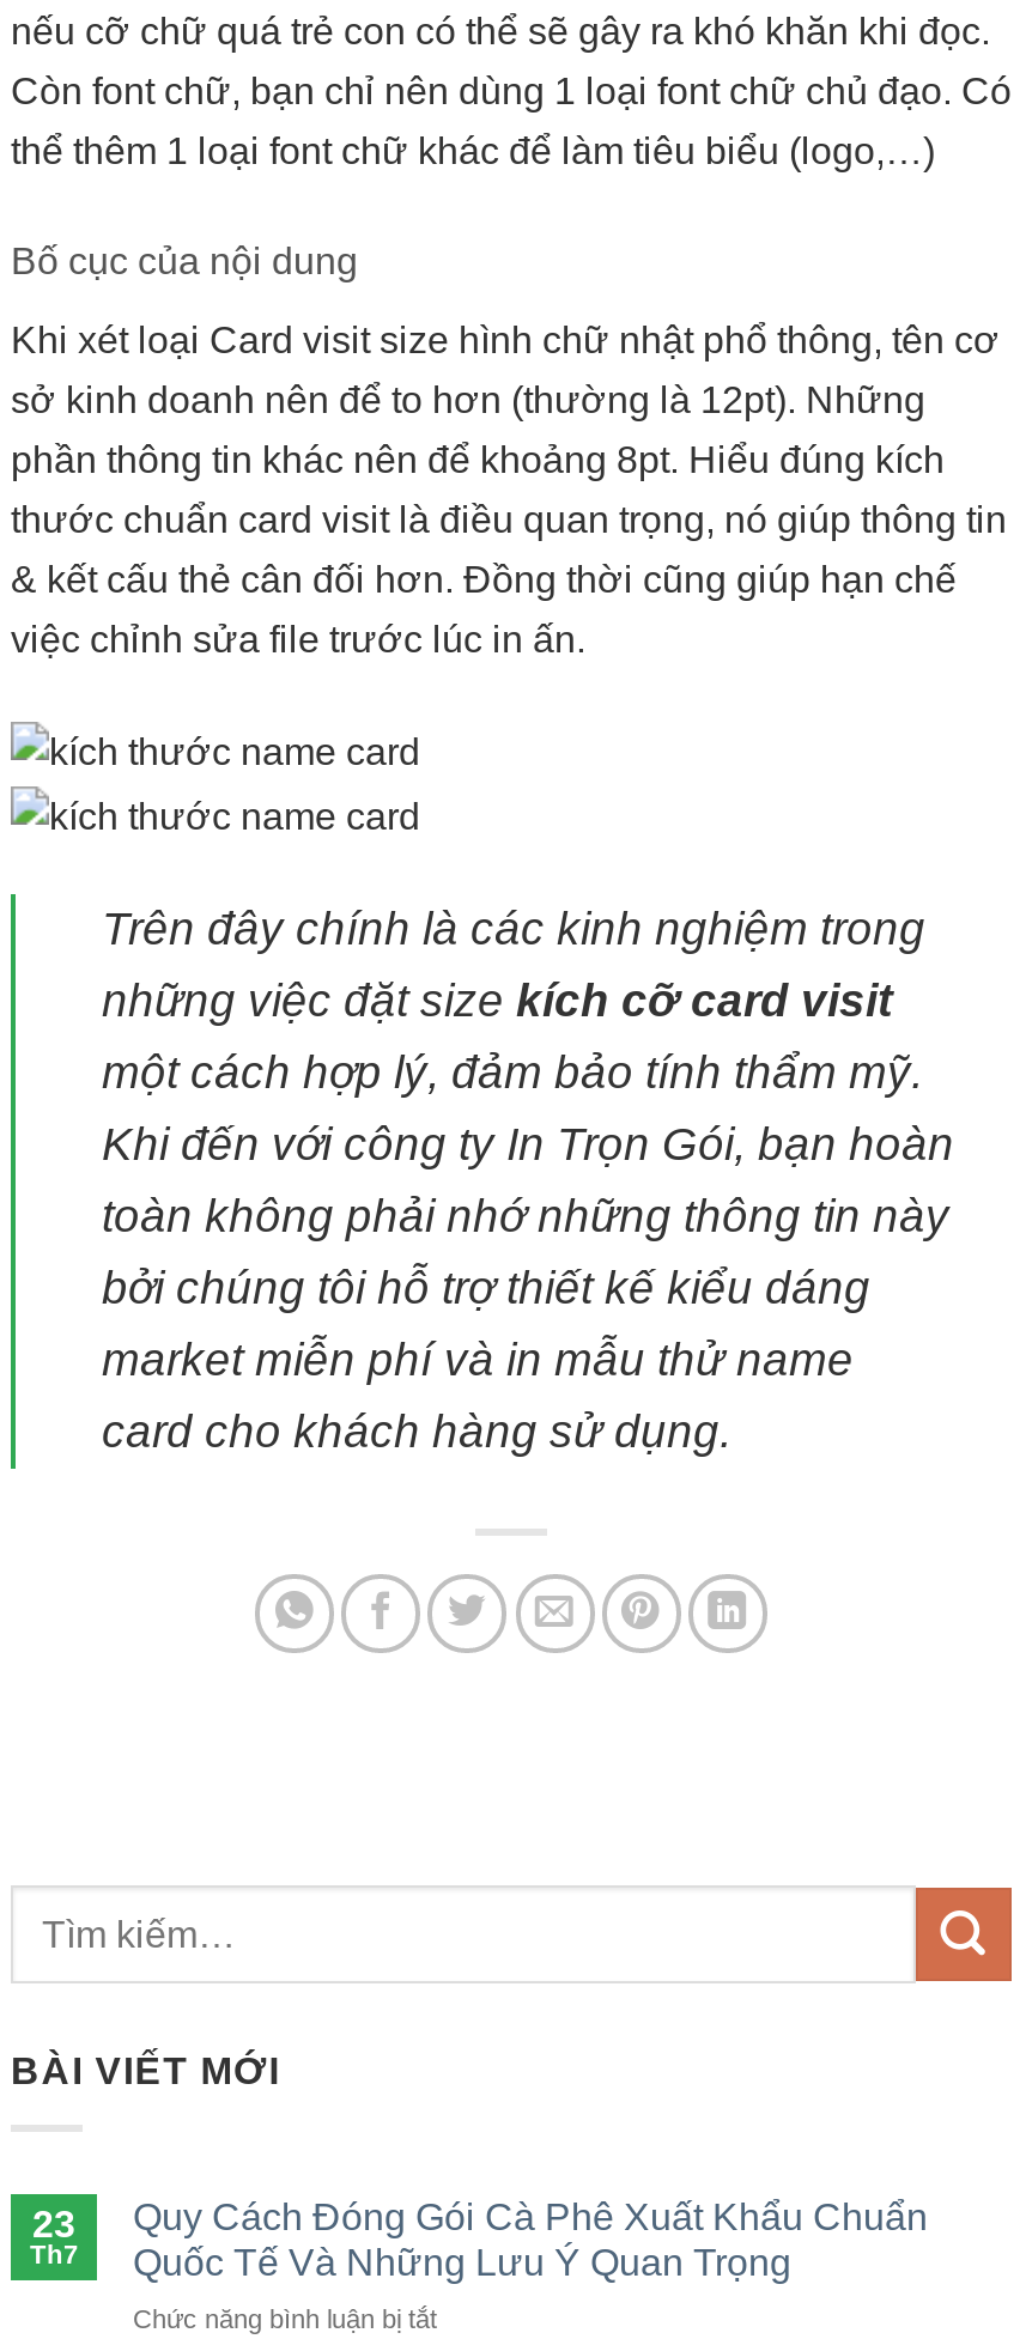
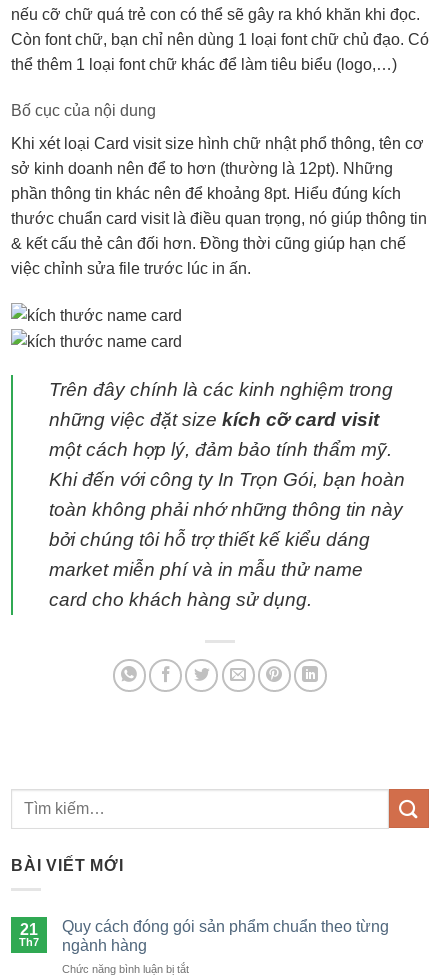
[32,2203,75,2244] 23 -> [20,921,38,938] 21
[133,2196,928,2283] Quy Cách Đóng Gói Cà Phê Xuất Khẩu Chuẩn | Quốc Tế Và Những Lưu Ý Quan Trọng -> [62,918,389,954] Quy cách đóng gói sản phẩm chuẩn theo từng | ngành hàng

